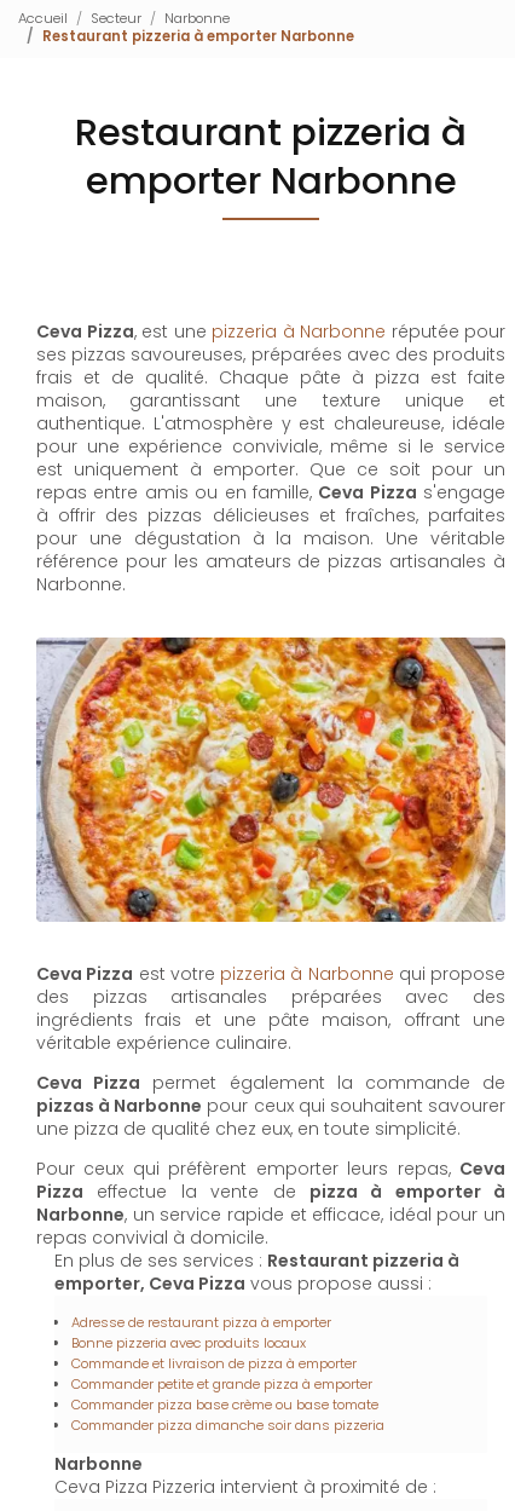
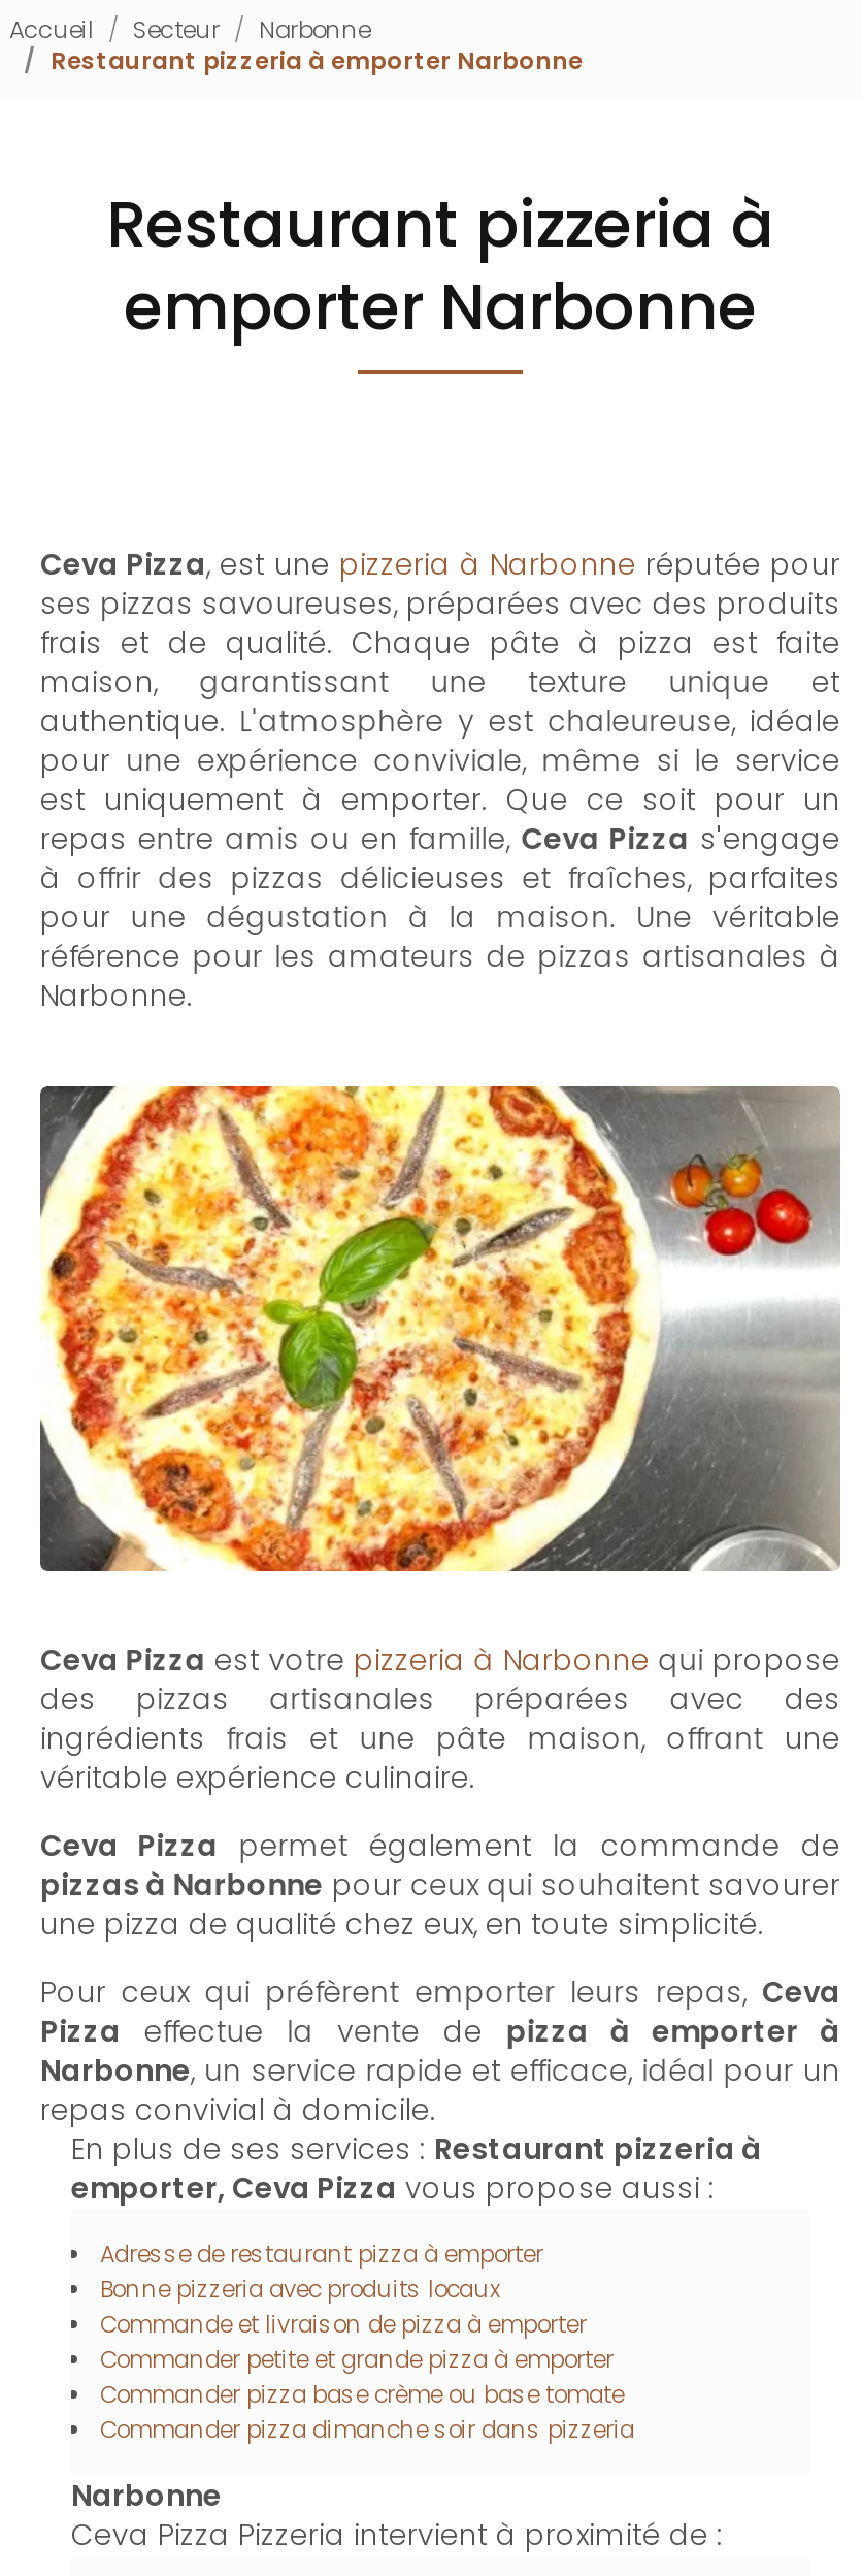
[35,636,505,923] [image] -> [38,1084,840,1573] [image]

